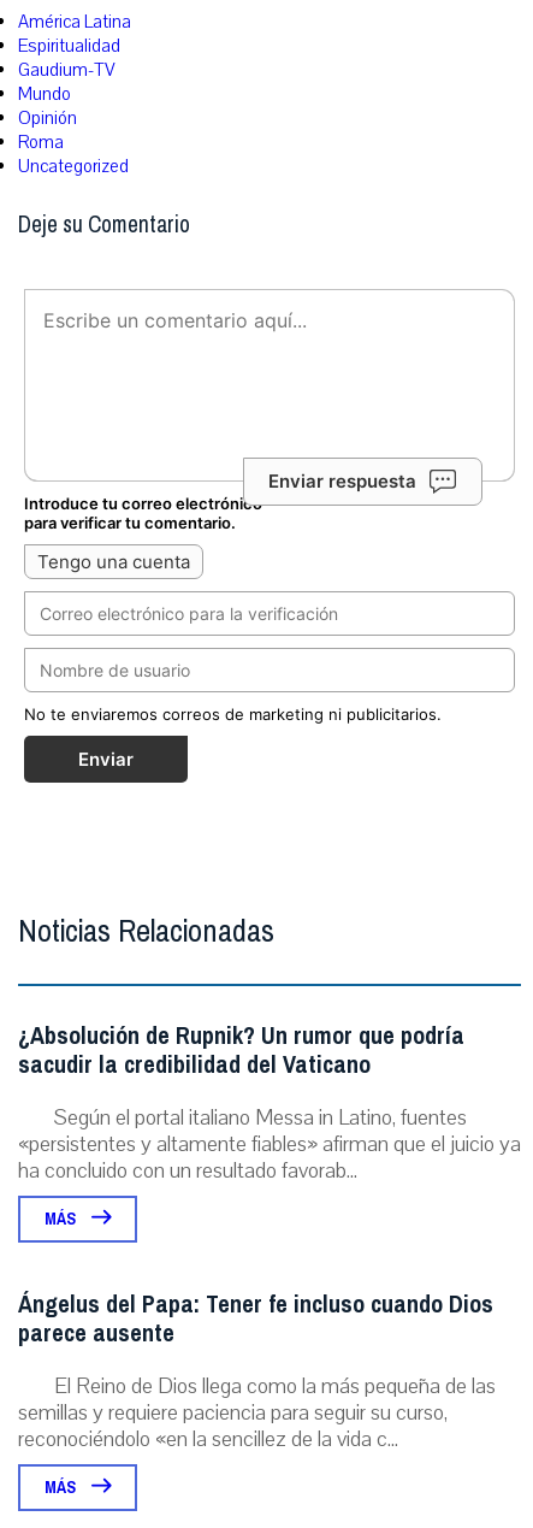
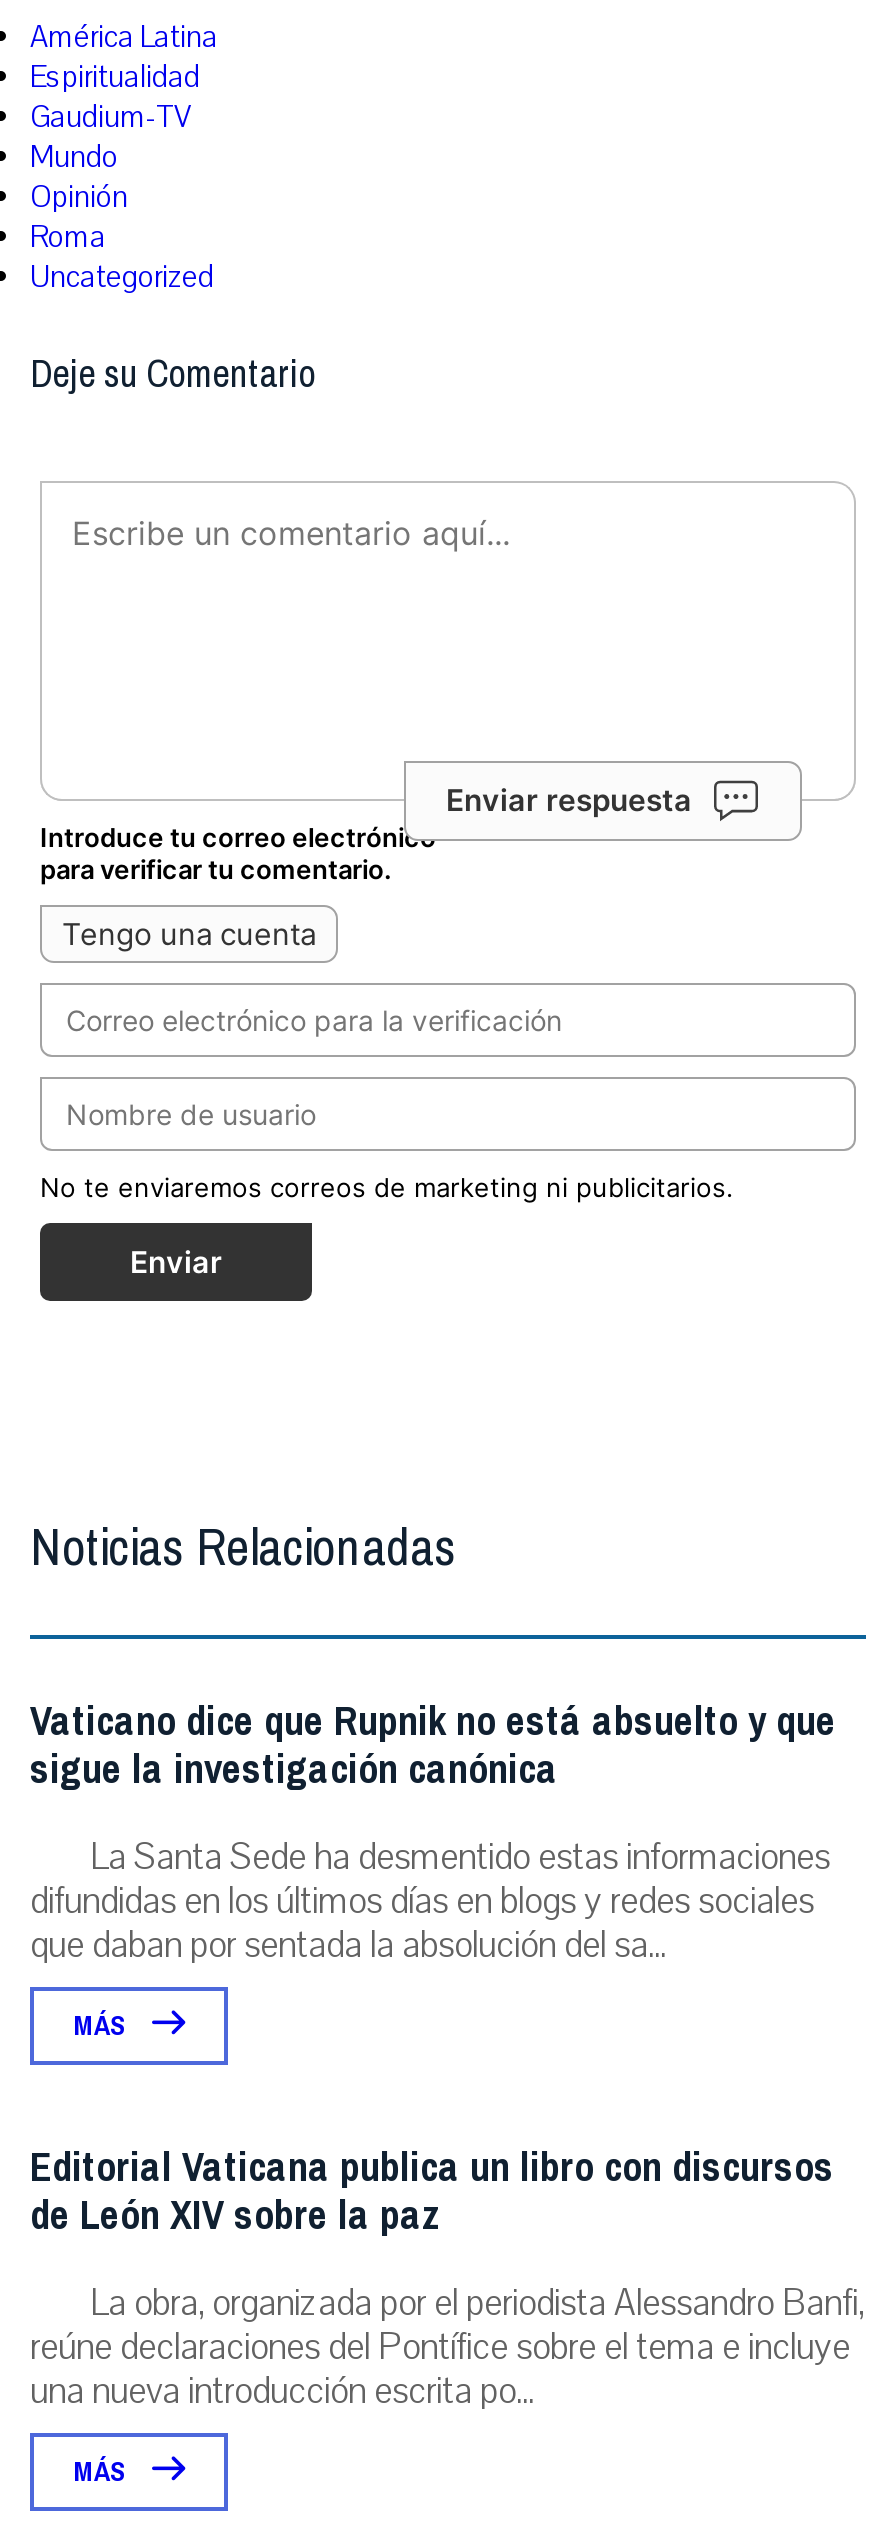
[18,1014,521,1185] ¿Absolución de Rupnik? Un rumor que podría | sacudir la credibilidad del Vaticano | Según el portal italiano Messa in Latino, fuentes | «persistentes y altamente fiables» afirman que el juicio ya | ha concluido con un resultado favorab... -> [30,1686,836,1970] Vaticano dice que Rupnik no está absuelto y que | sigue la investigación canónica | La Santa Sede ha desmentido estas informaciones | difundidas en los últimos días en blogs y redes sociales | que daban por sentada la absolución del sa...
[18,1283,496,1454] Ángelus del Papa: Tener fe incluso cuando Dios | parece ausente | El Reino de Dios llega como la más pequeña de las | semillas y requiere paciencia para seguir su curso, | reconociéndolo «en la sencillez de la vida c... -> [30,2132,864,2416] Editorial Vaticana publica un libro con discursos | de León XIV sobre la paz | La obra, organizada por el periodista Alessandro Banfi, | reúne declaraciones del Pontífice sobre el tema e incluye | una nueva introducción escrita po...

